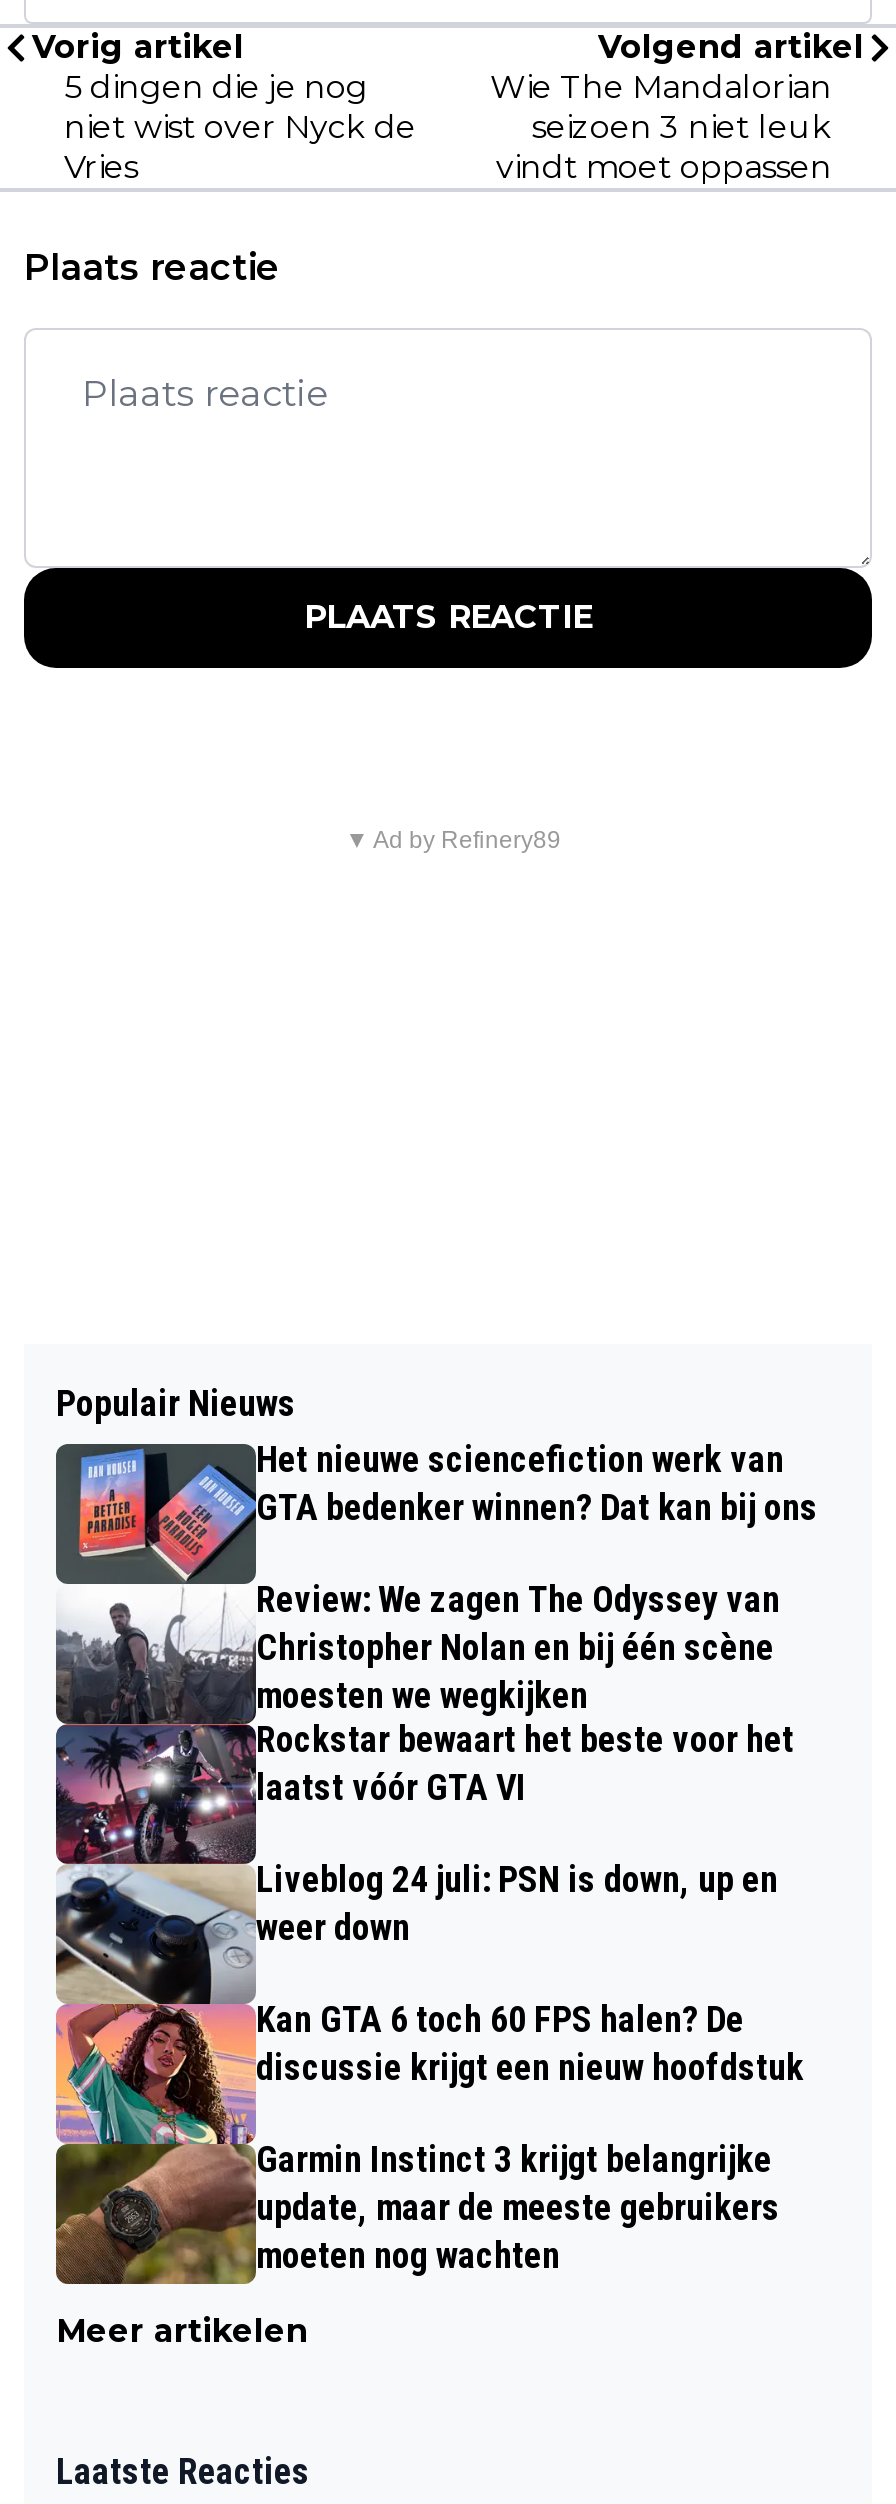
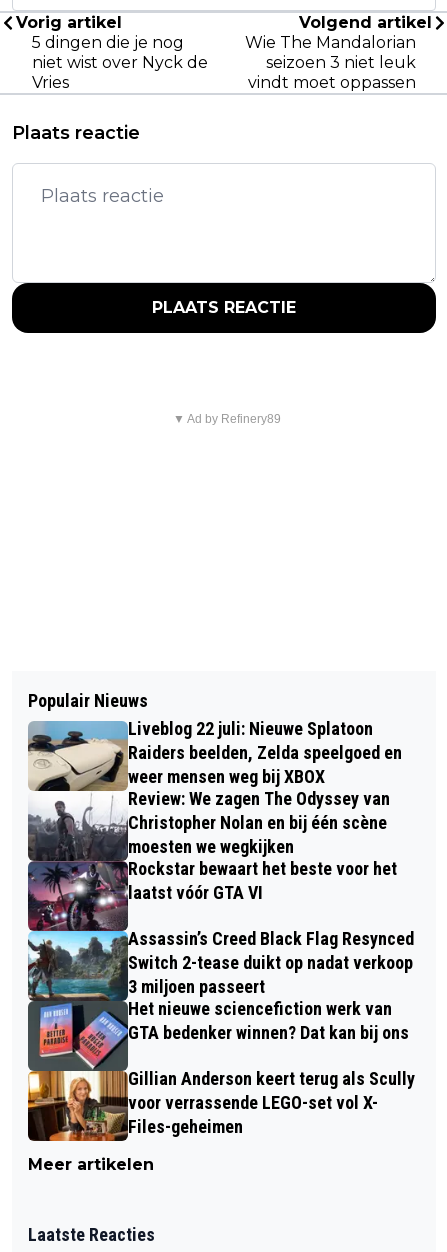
none -> [128,718,402,787] Liveblog 22 juli: Nieuwe Splatoon | Raiders beelden, Zelda speelgoed en | weer mensen weg bij XBOX
[54,1442,228,1584] [image] -> [28,721,114,791] [image]
moved [256,1438,818,1528] -> [128,998,409,1043]: Het nieuwe sciencefiction werk van | GTA bedenker winnen? Dat kan bij ons
[54,1858,804,2286] [image] | Liveblog 24 juli: PSN is down, up en | weer down | Kan GTA 6 toch 60 FPS halen? De | discussie krijgt een nieuw hoofdstuk | Garmin Instinct 3 krijgt belangrijke | update, maar de meeste gebruikers | moeten nog wachten -> [27,928,415,1142] [image] | Assassin’s Creed Black Flag Resynced | Switch 2-tease duikt op nadat verkoop | 3 miljoen passeert | Gillian Anderson keert terug als Scully | voor verrassende LEGO-set vol X- | Files-geheimen

